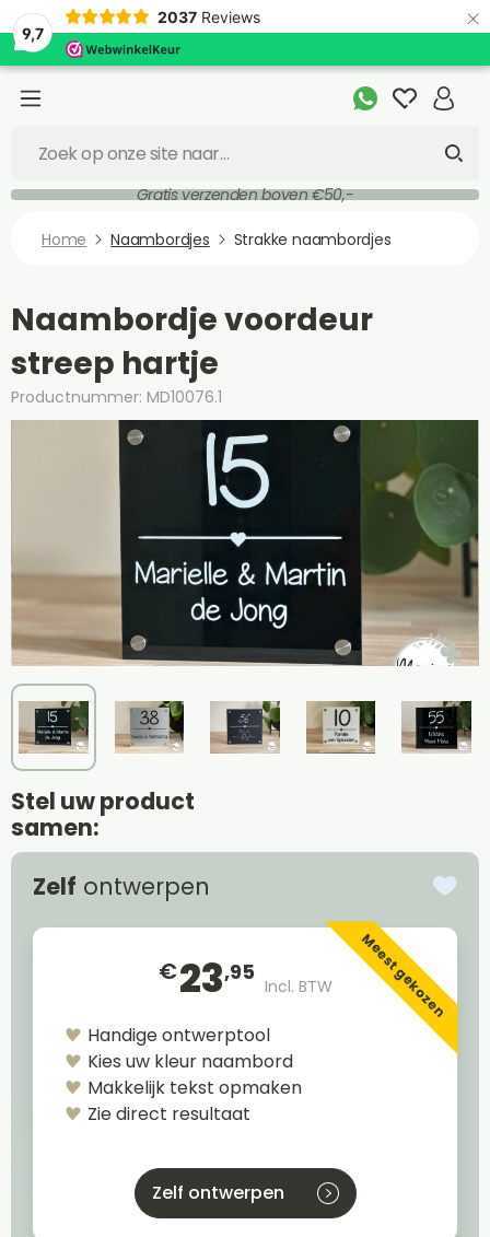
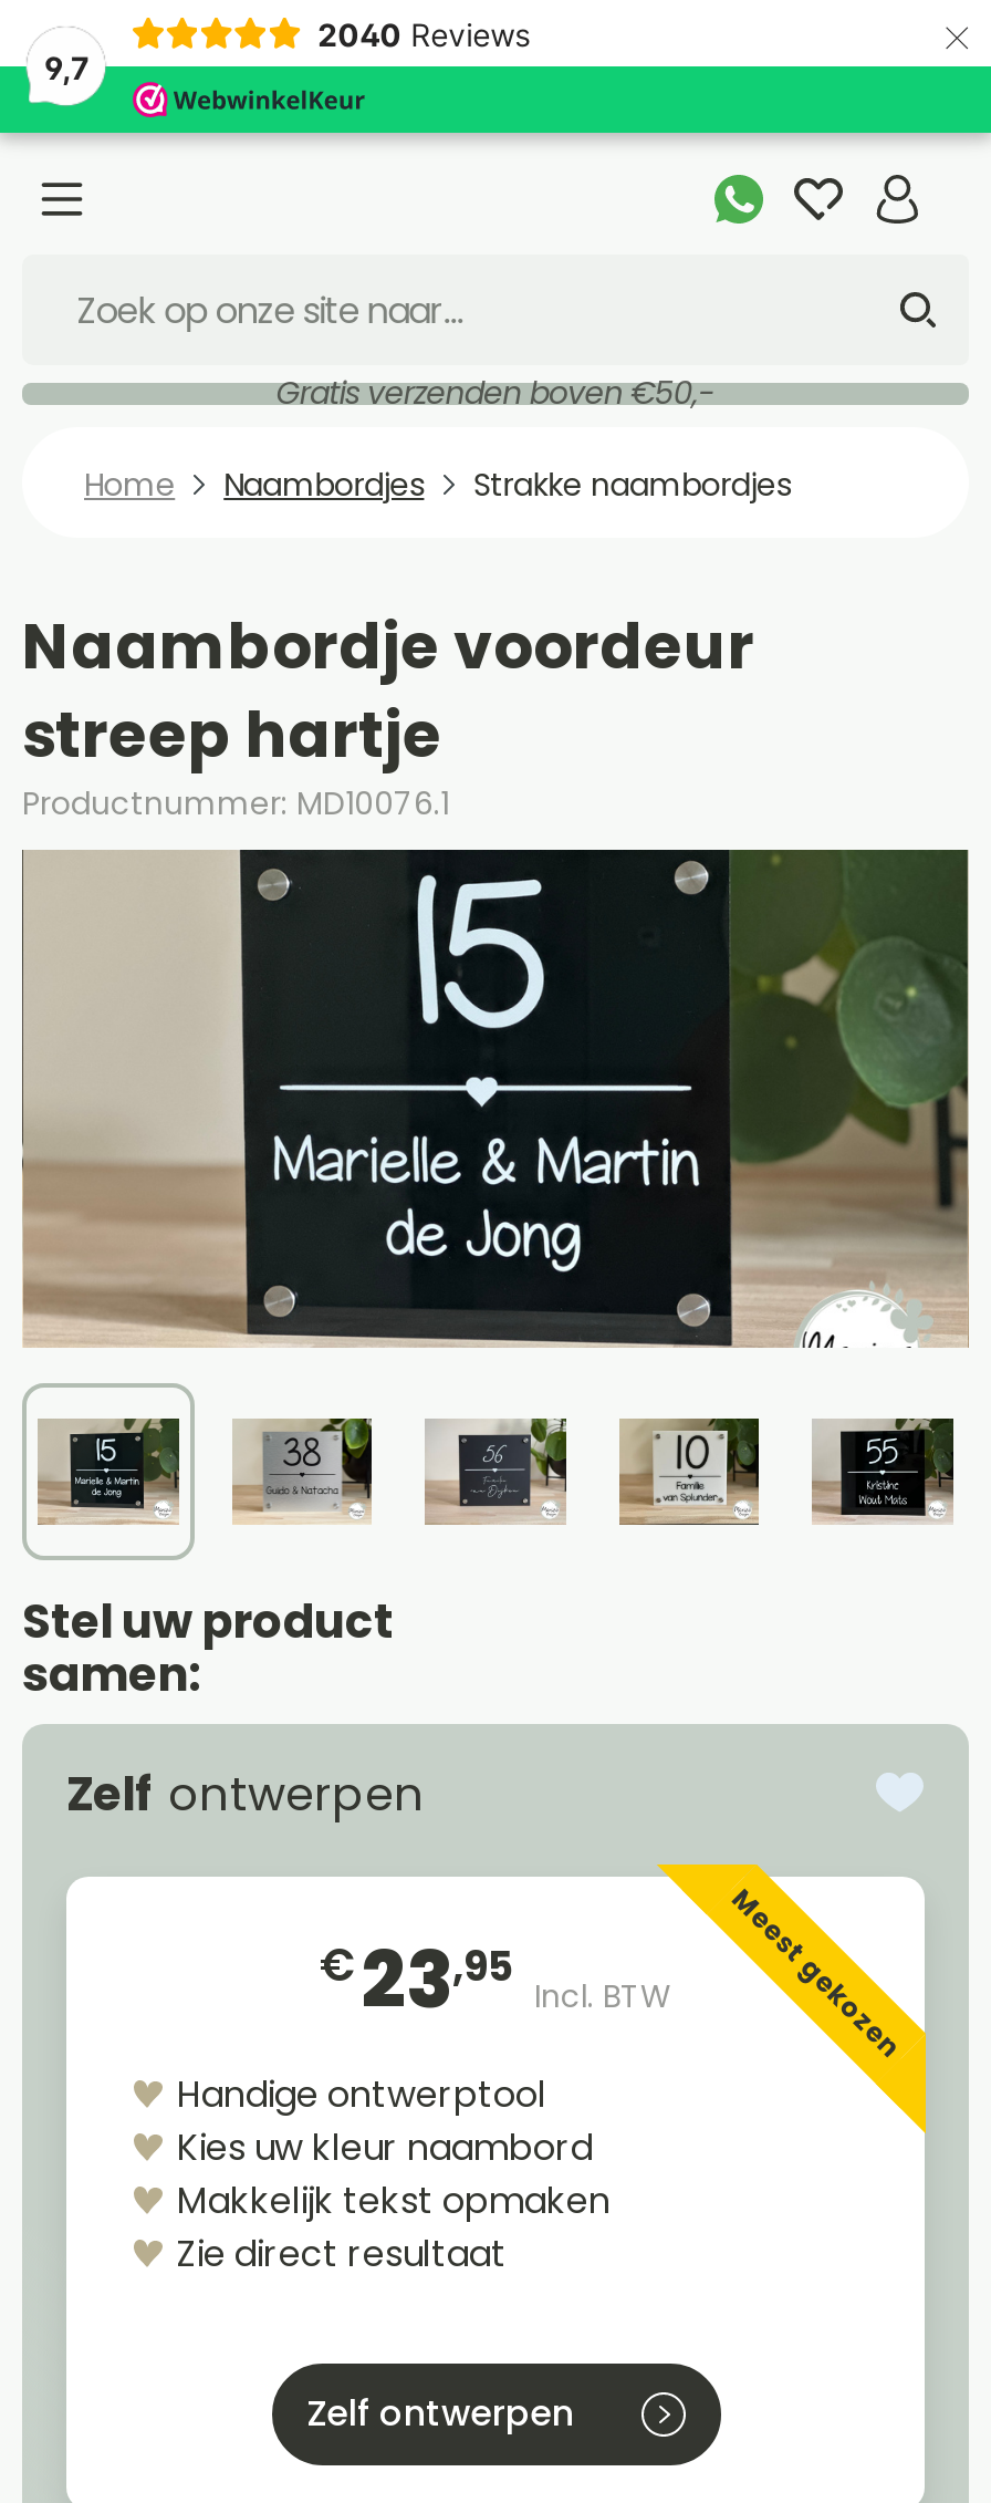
[157,7,260,26] 2037 Reviews -> [318,14,530,52] 2040 Reviews

